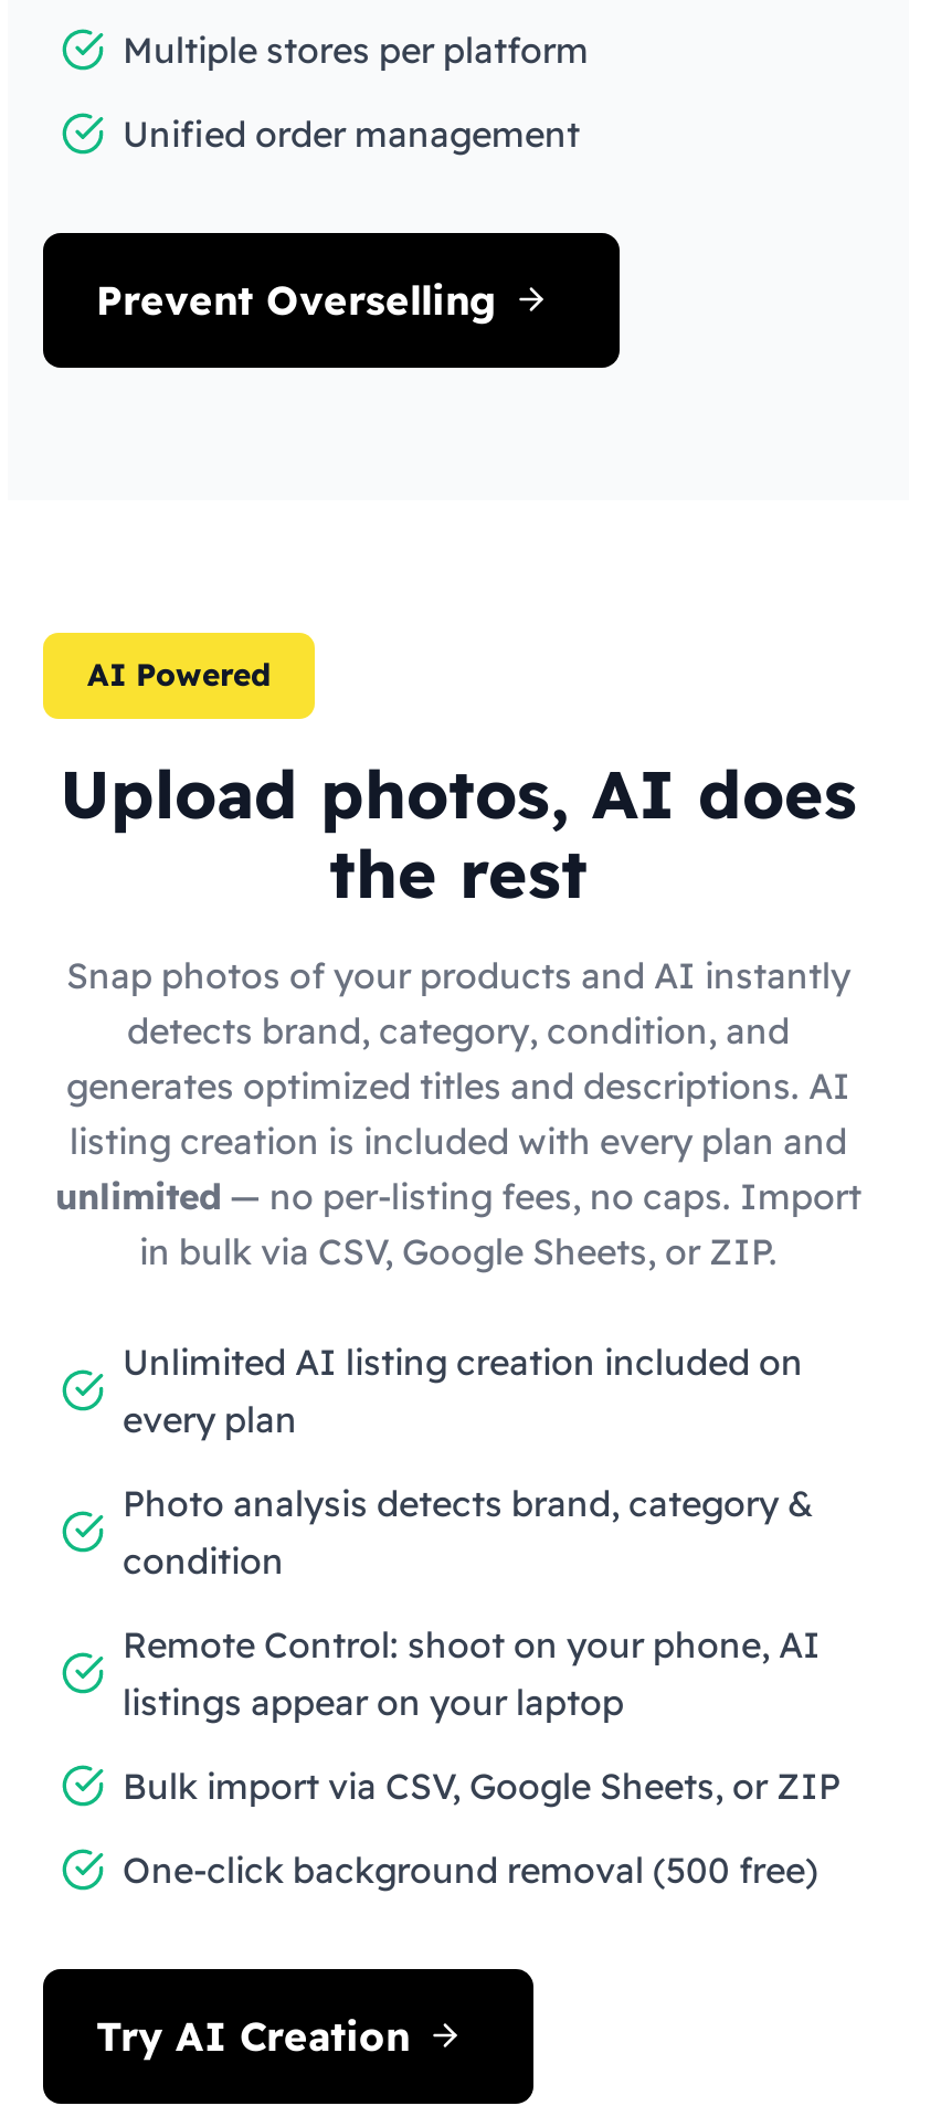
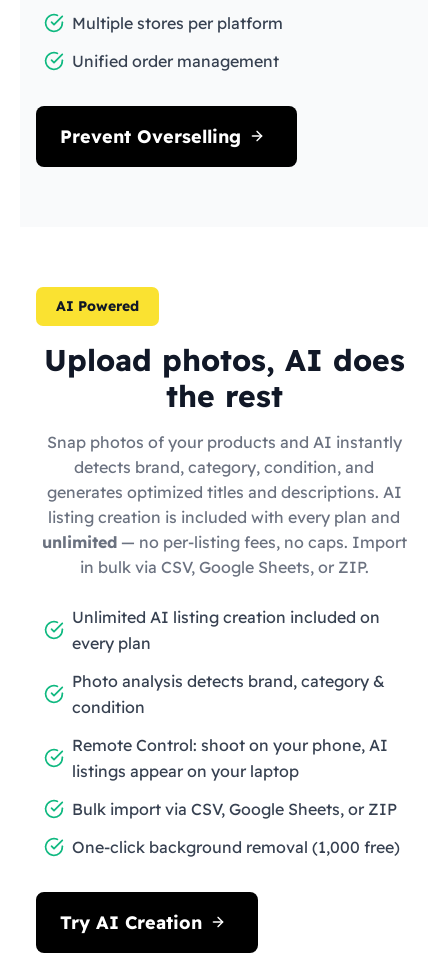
[123,1847,818,1892] One-click background removal (500 free) -> [72,837,400,857] One-click background removal (1,000 free)

